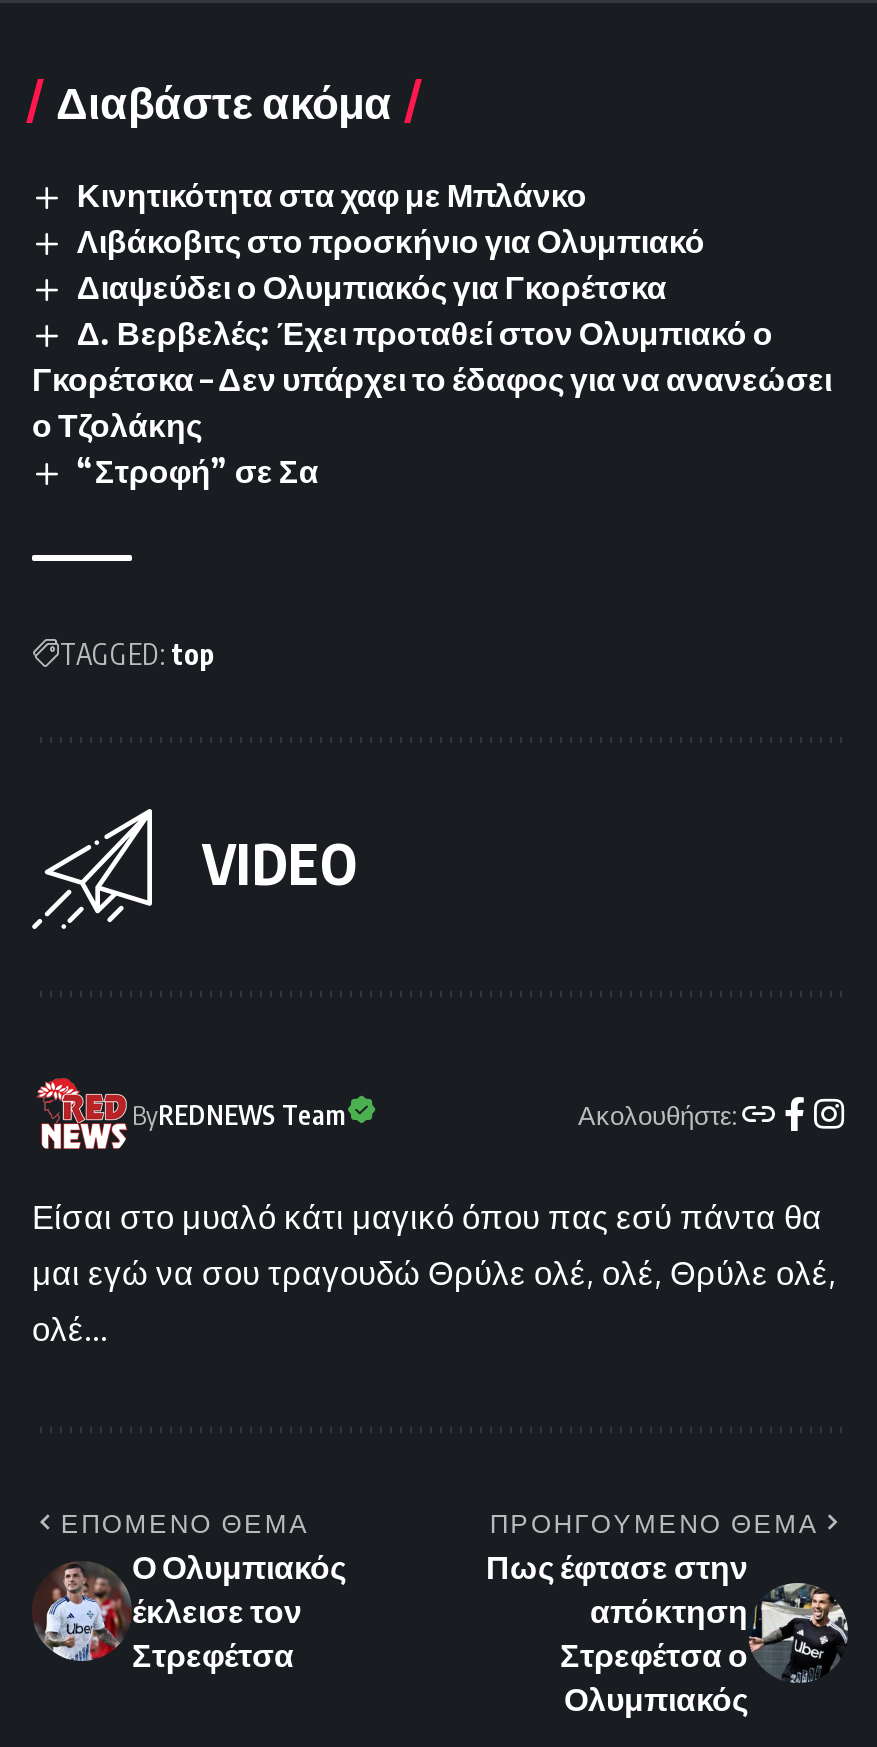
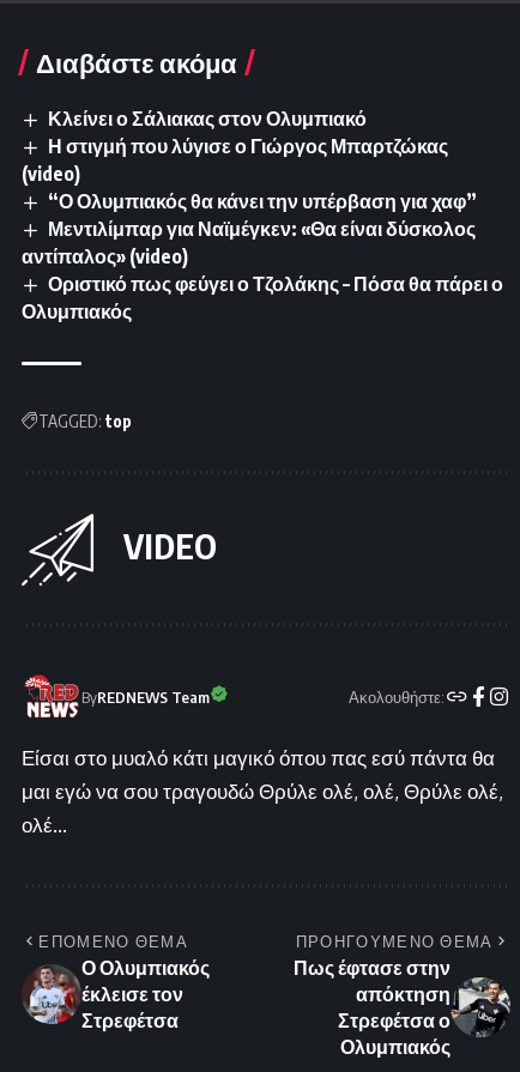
[32,174,832,491] Κινητικότητα στα χαφ με Μπλάνκο | Λιβάκοβιτς στο προσκήνιο για Ολυμπιακό | Διαψεύδει ο Ολυμπιακός για Γκορέτσκα | Δ. Βερβελές: Έχει προταθεί στον Ολυμπιακό ο | Γκορέτσκα – Δεν υπάρχει το έδαφος για να ανανεώσει | ο Τζολάκης | “Στροφή” σε Σα -> [22,106,504,324] Κλείνει ο Σάλιακας στον Ολυμπιακό | Η στιγμή που λύγισε ο Γιώργος Μπαρτζώκας | (video) | “Ο Ολυμπιακός θα κάνει την υπέρβαση για χαφ” | Μεντιλίμπαρ για Ναϊμέγκεν: «Θα είναι δύσκολος | αντίπαλος» (video) | Οριστικό πως φεύγει ο Τζολάκης – Πόσα θα πάρει ο | Ολυμπιακός

